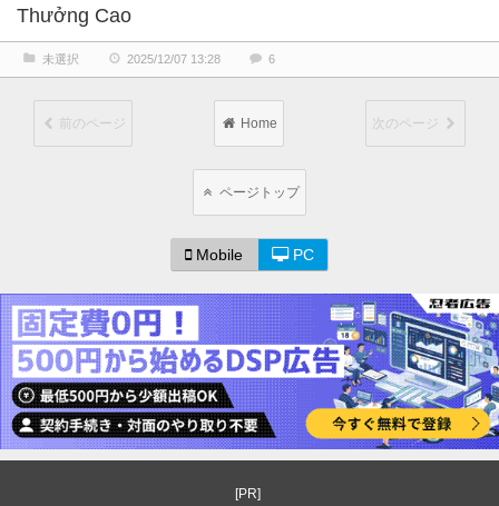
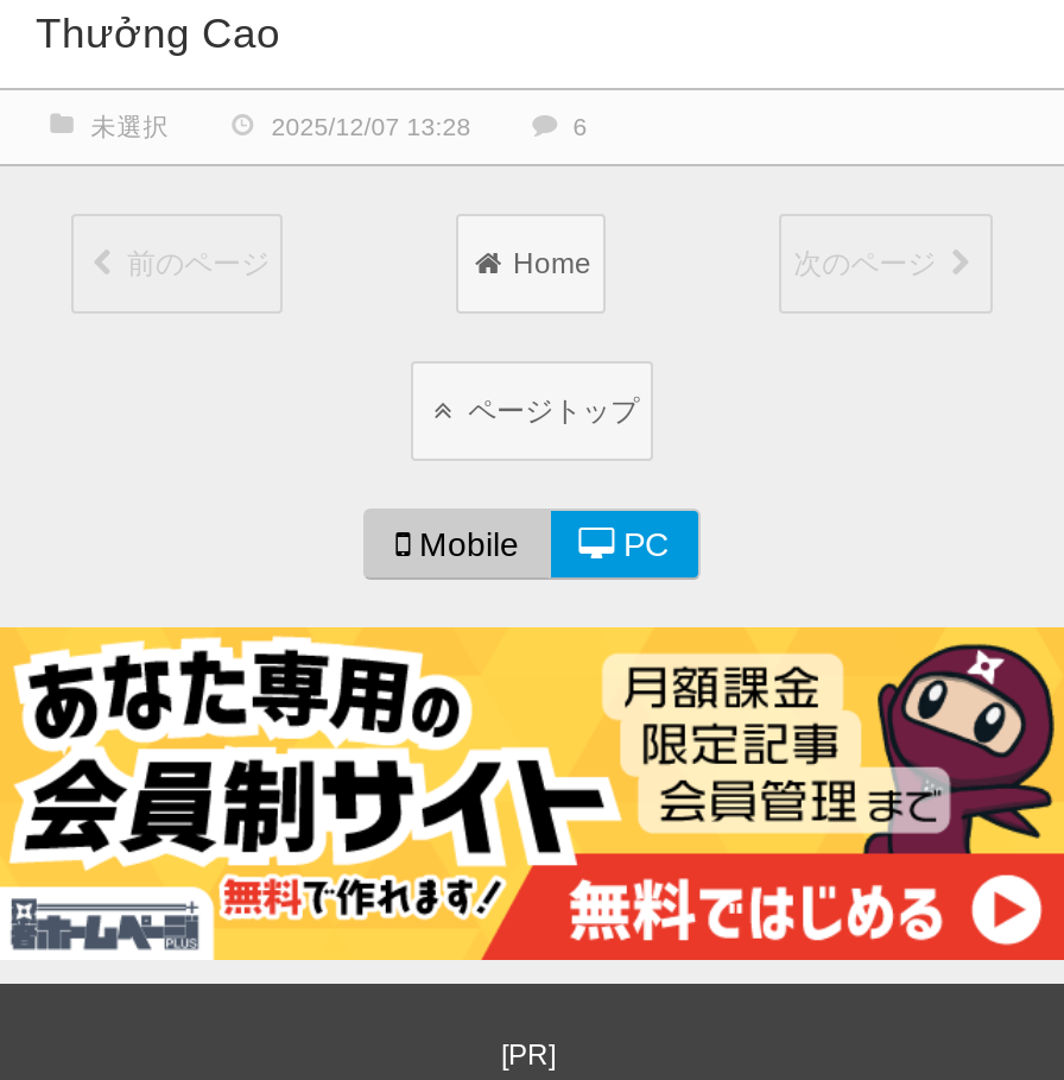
[3,292,496,450] [image] -> [7,625,1057,962] [image]

